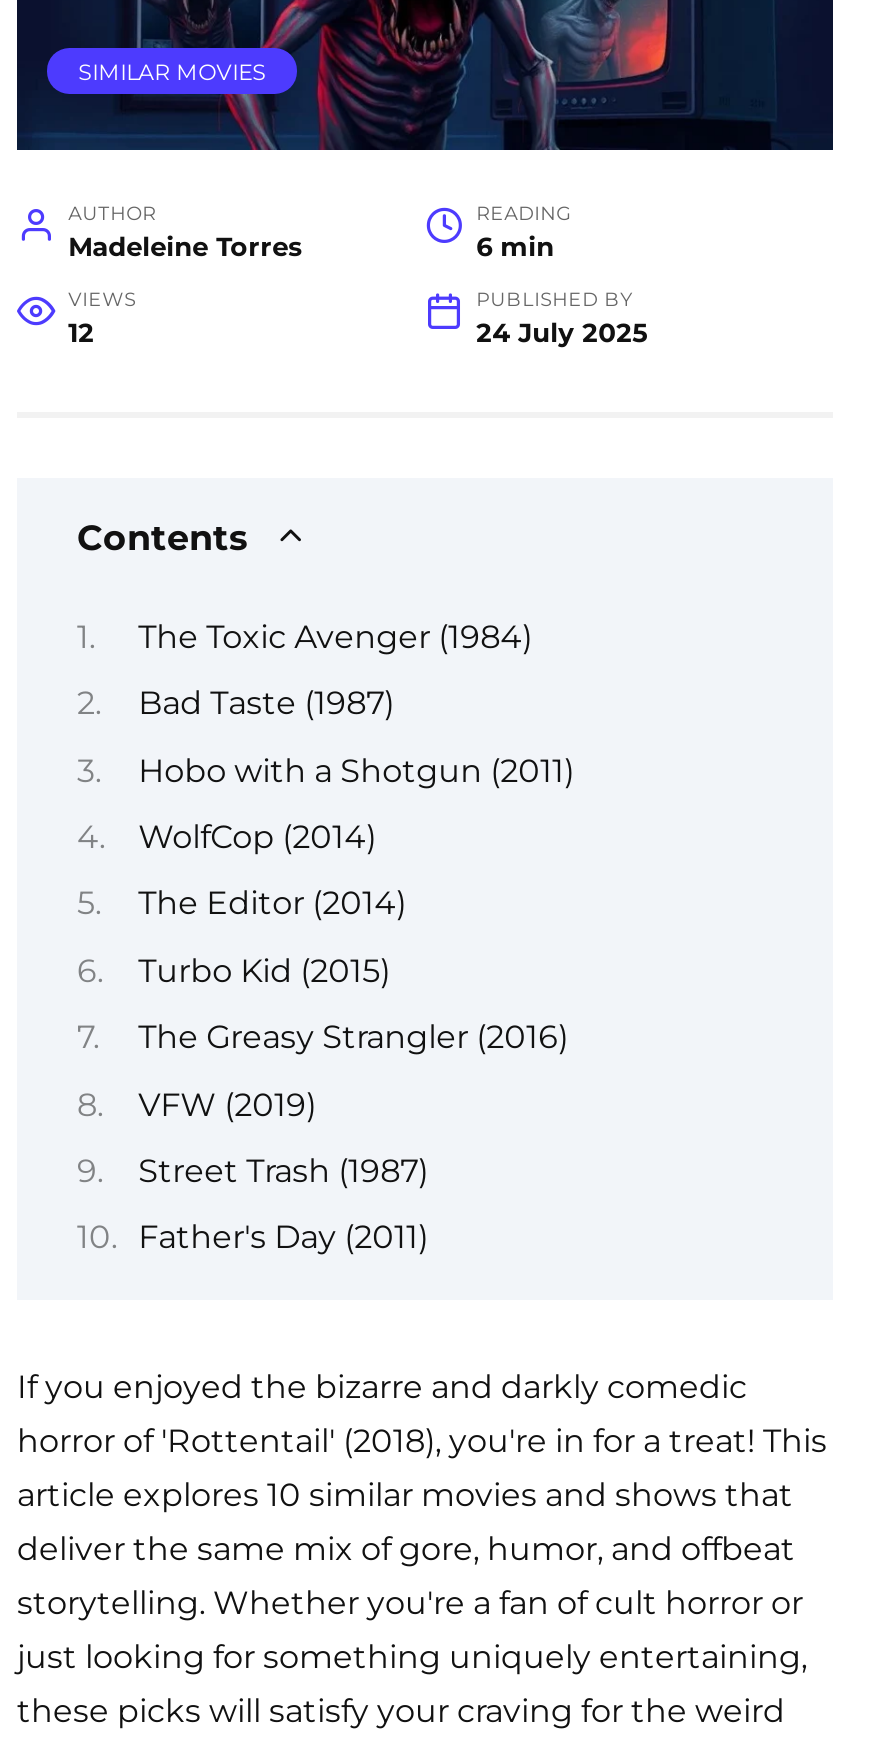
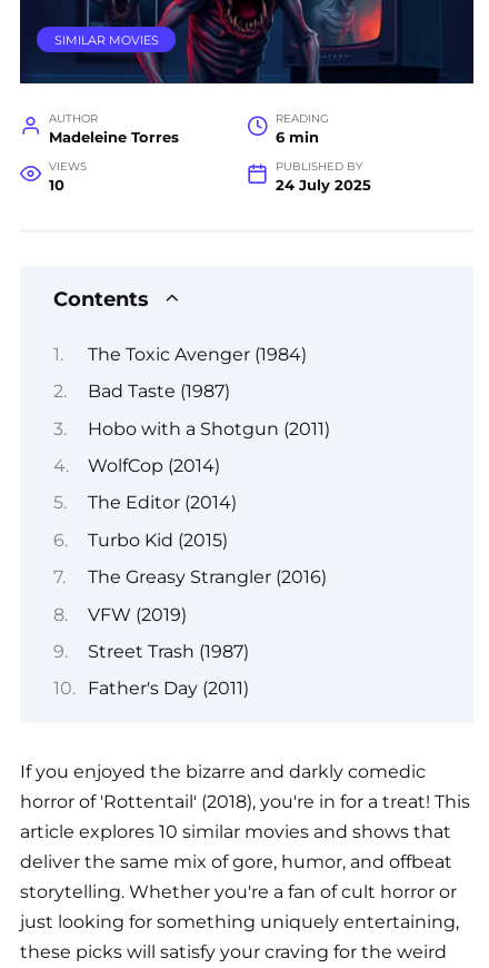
[68,319,94,349] 12 -> [48,177,64,194] 10

